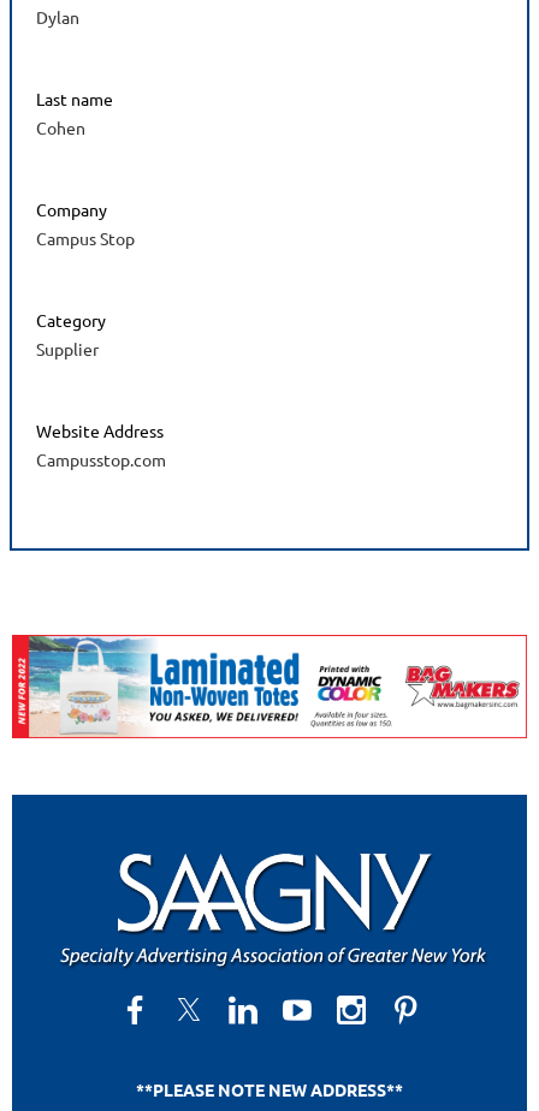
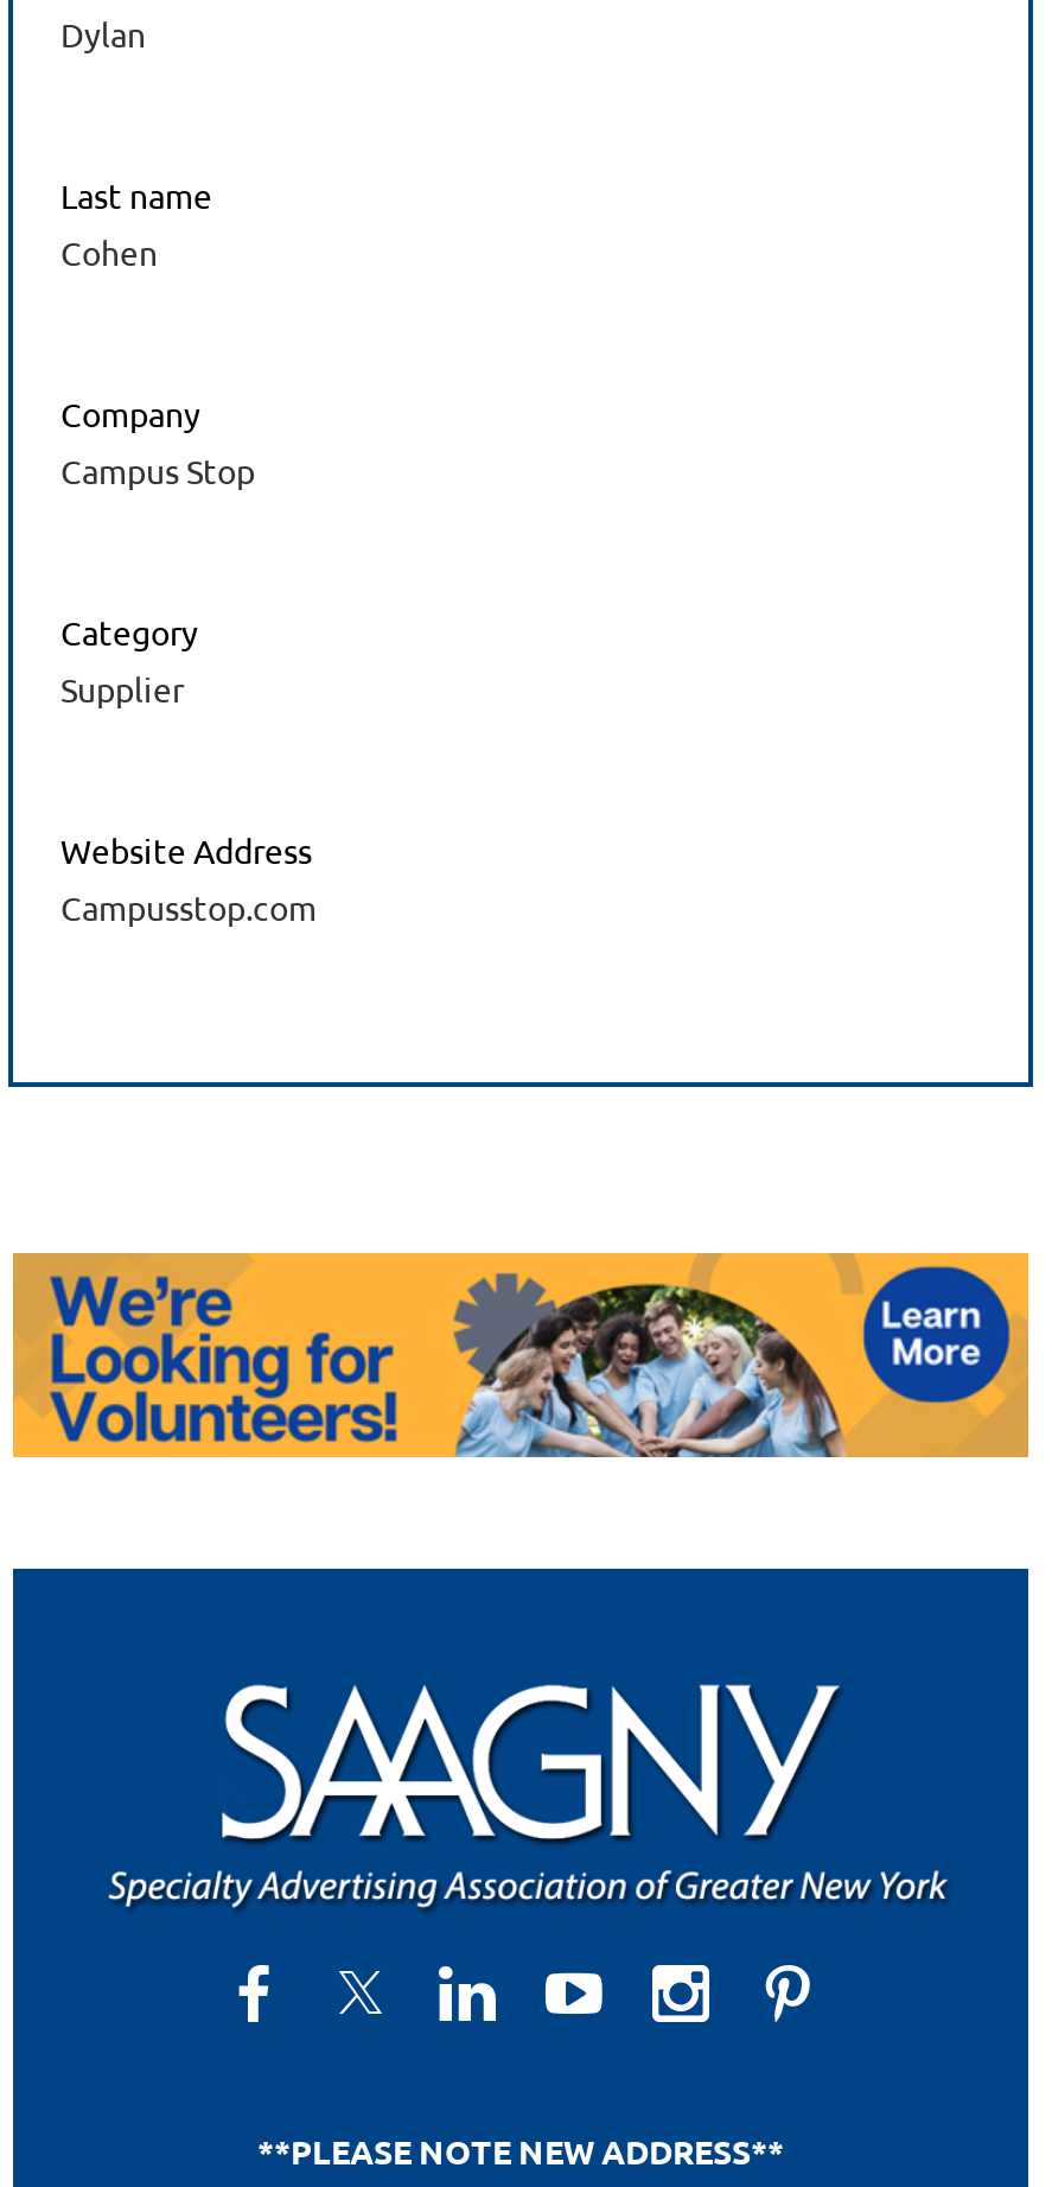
[11,634,527,739] [image] -> [11,1251,1028,1460] [image]

